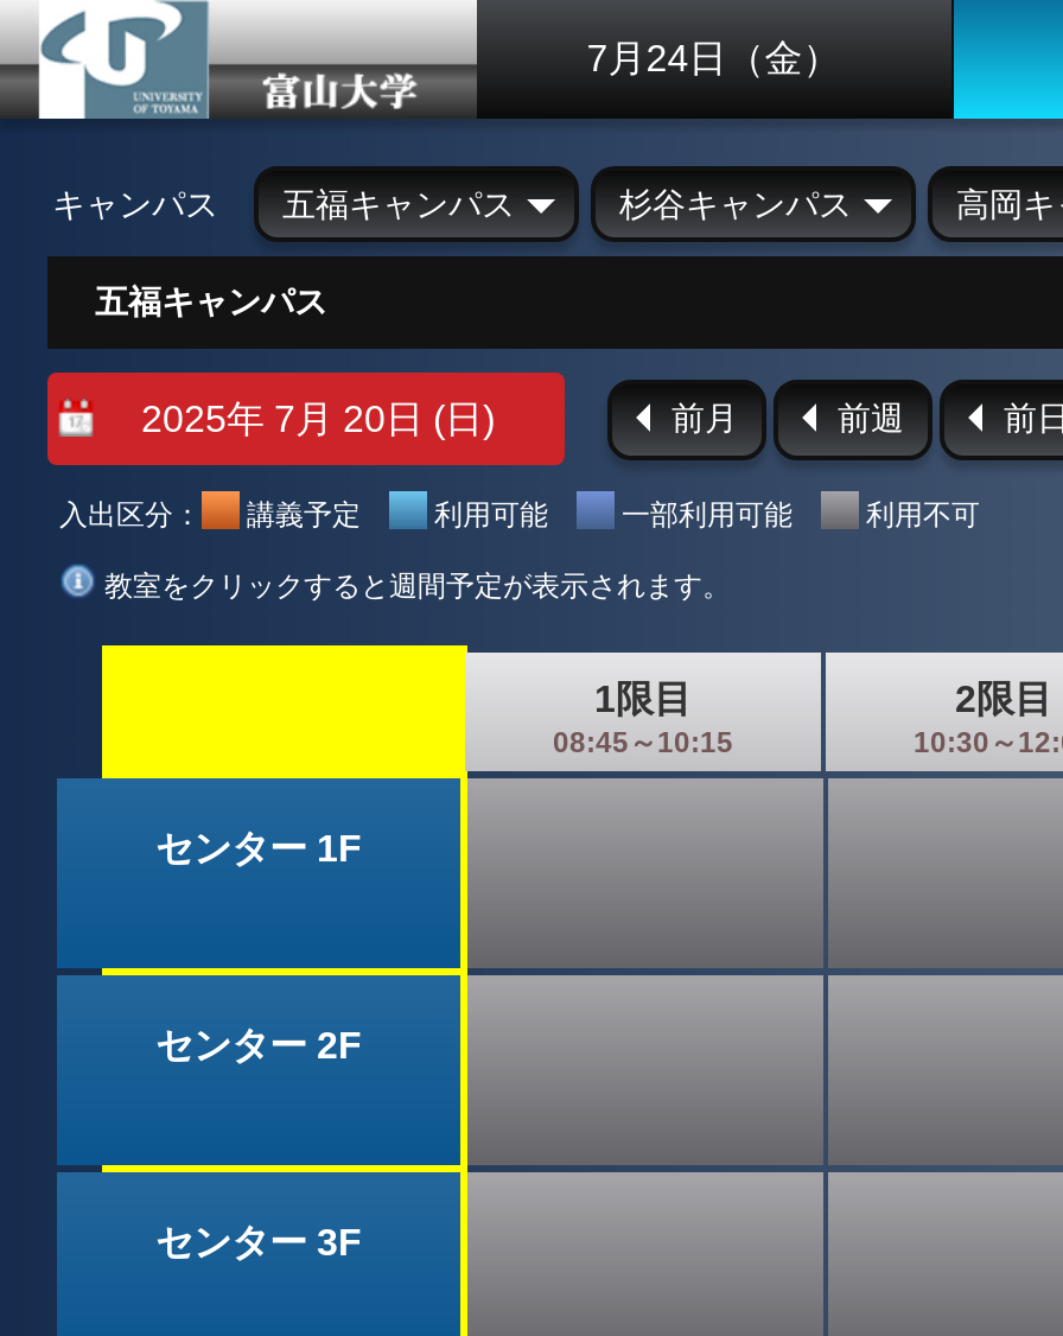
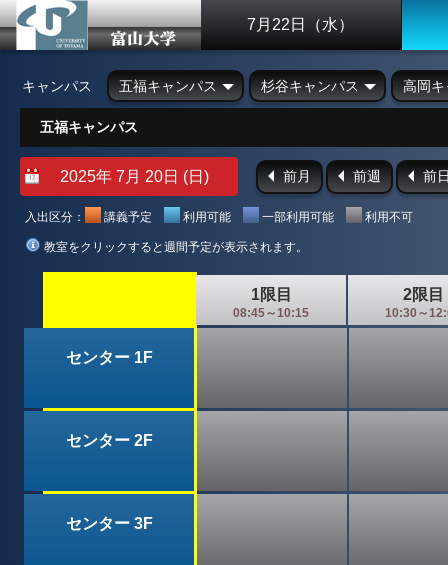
[587,38,840,78] 7月24日（金） -> [247,16,354,33] 7月22日（水）

